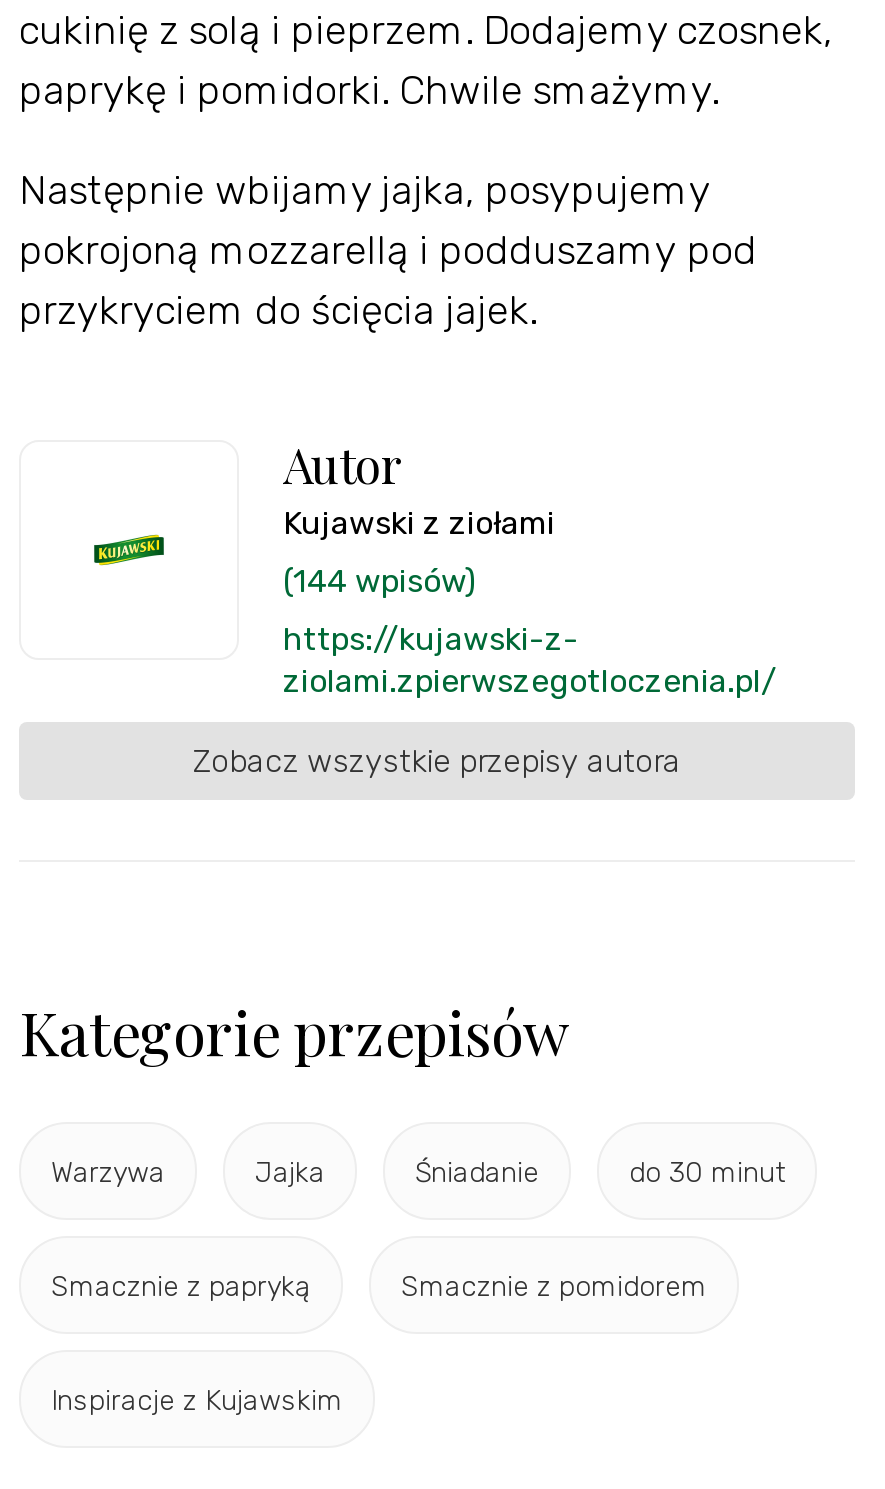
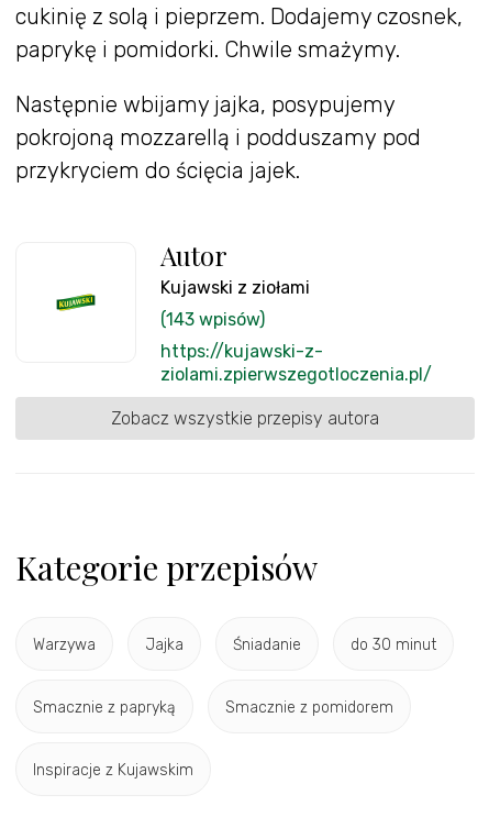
[283,562,475,600] (144 wpisów) -> [160,309,265,330] (143 wpisów)

